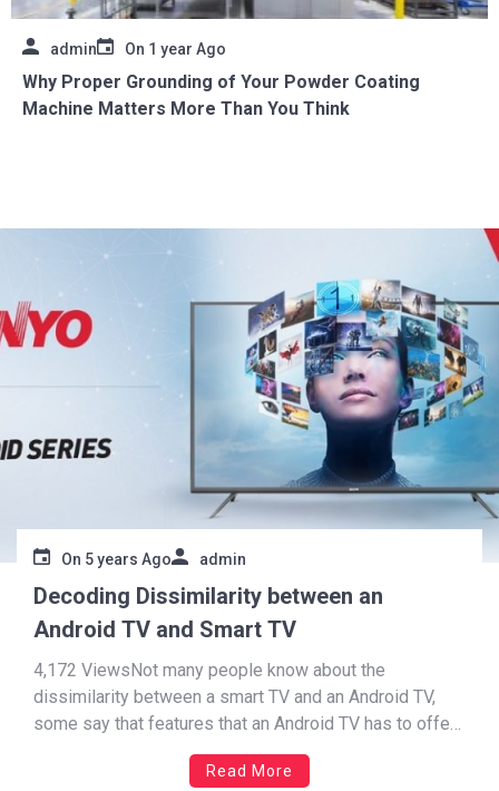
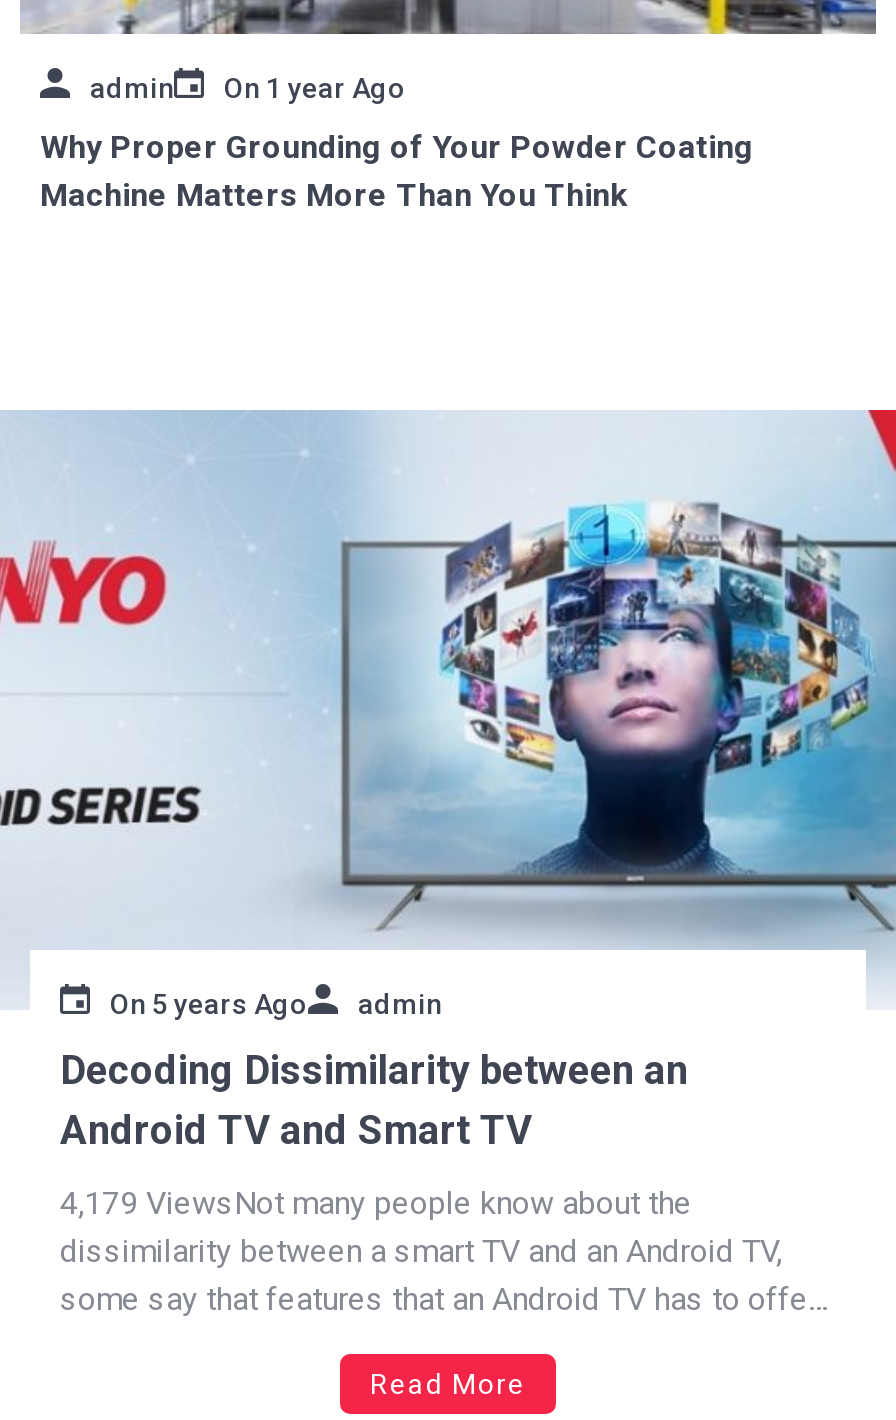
[33,659,385,680] 4,172 ViewsNot many people know about the -> [60,1184,692,1222] 4,179 ViewsNot many people know about the

